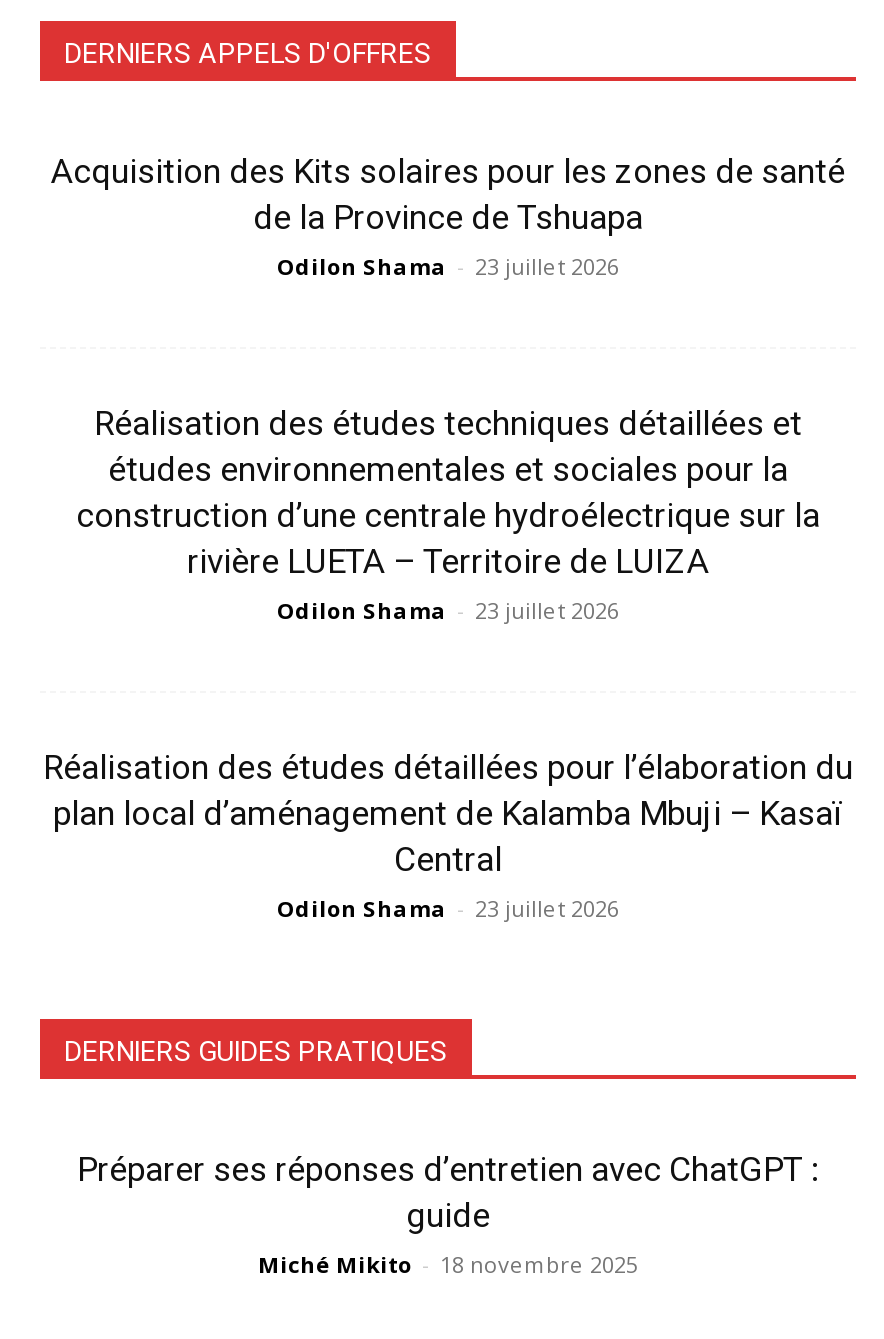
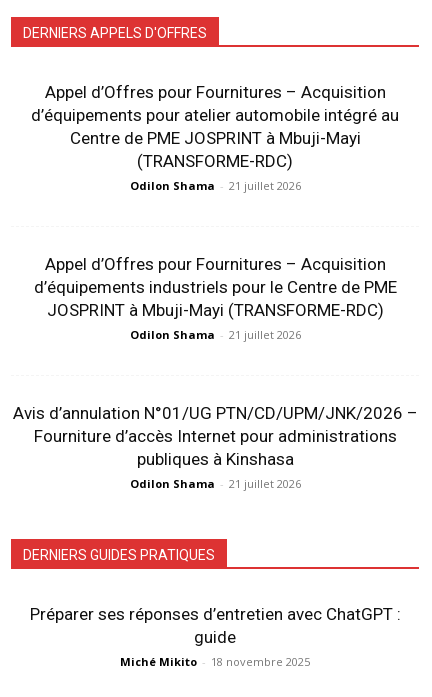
[51,151,845,281] Acquisition des Kits solaires pour les zones de santé | de la Province de Tshuapa | Odilon Shama - 23 juillet 2026 -> [31,82,399,193] Appel d’Offres pour Fournitures – Acquisition | d’équipements pour atelier automobile intégré au | Centre de PME JOSPRINT à Mbuji-Mayi | (TRANSFORME-RDC) | Odilon Shama - 21 juillet 2026
[76,403,820,625] Réalisation des études techniques détaillées et | études environnementales et sociales pour la | construction d’une centrale hydroélectrique sur la | rivière LUETA – Territoire de LUIZA | Odilon Shama - 23 juillet 2026 -> [33,254,396,342] Appel d’Offres pour Fournitures – Acquisition | d’équipements industriels pour le Centre de PME | JOSPRINT à Mbuji-Mayi (TRANSFORME-RDC) | Odilon Shama - 21 juillet 2026
[43,747,853,923] Réalisation des études détaillées pour l’élaboration du | plan local d’aménagement de Kalamba Mbuji – Kasaï | Central | Odilon Shama - 23 juillet 2026 -> [12,403,417,491] Avis d’annulation N°01/UG PTN/CD/UPM/JNK/2026 – | Fourniture d’accès Internet pour administrations | publiques à Kinshasa | Odilon Shama - 21 juillet 2026

